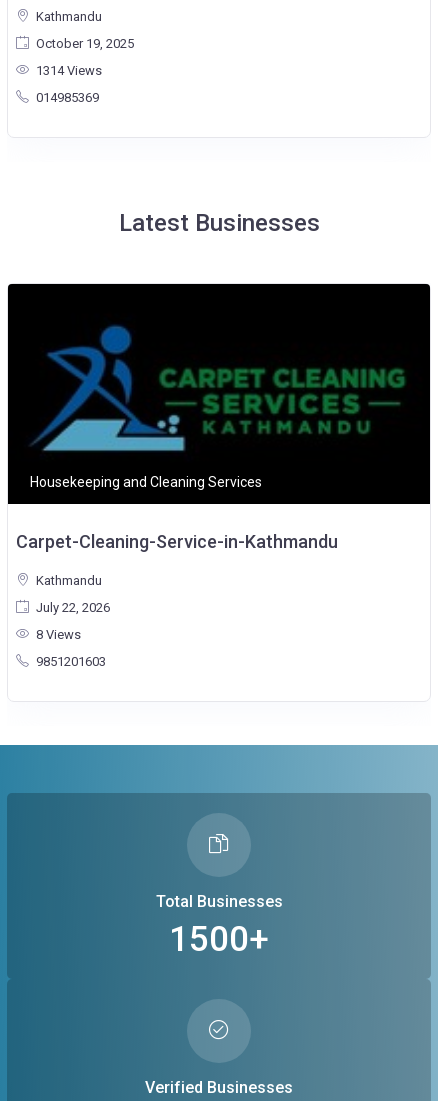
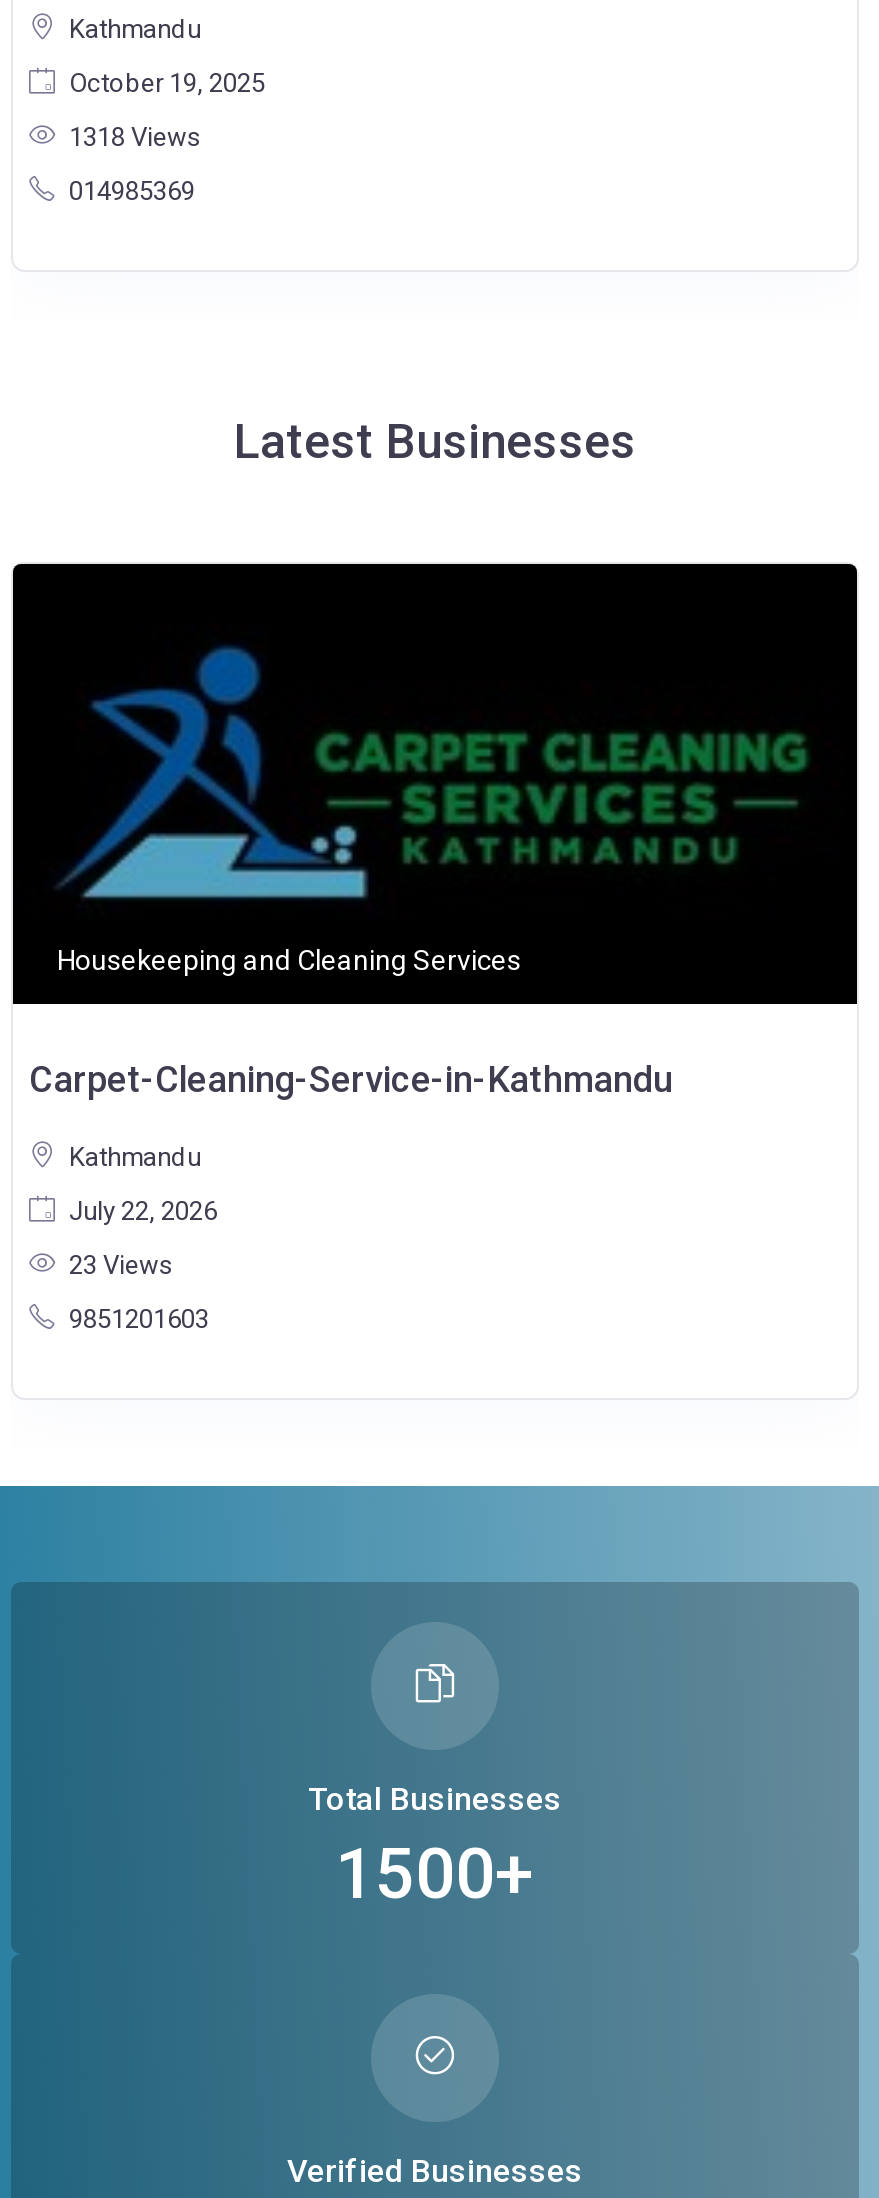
[33,63,102,78] 1314 Views -> [63,121,201,151] 1318 Views
[33,627,81,642] 8 Views -> [63,1251,173,1281] 23 Views

